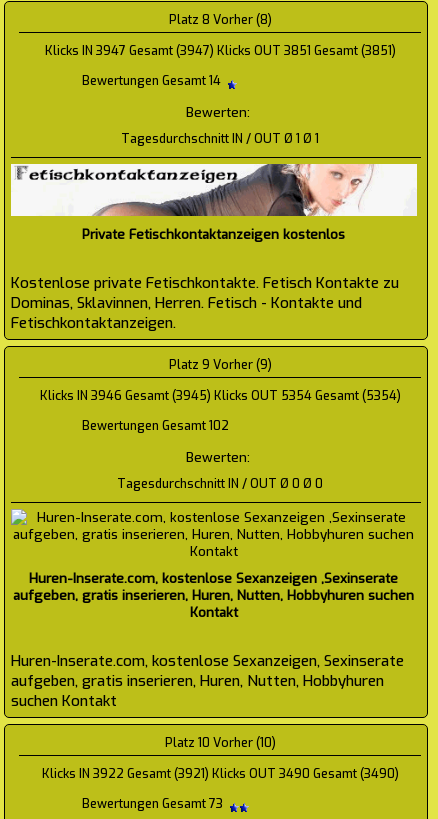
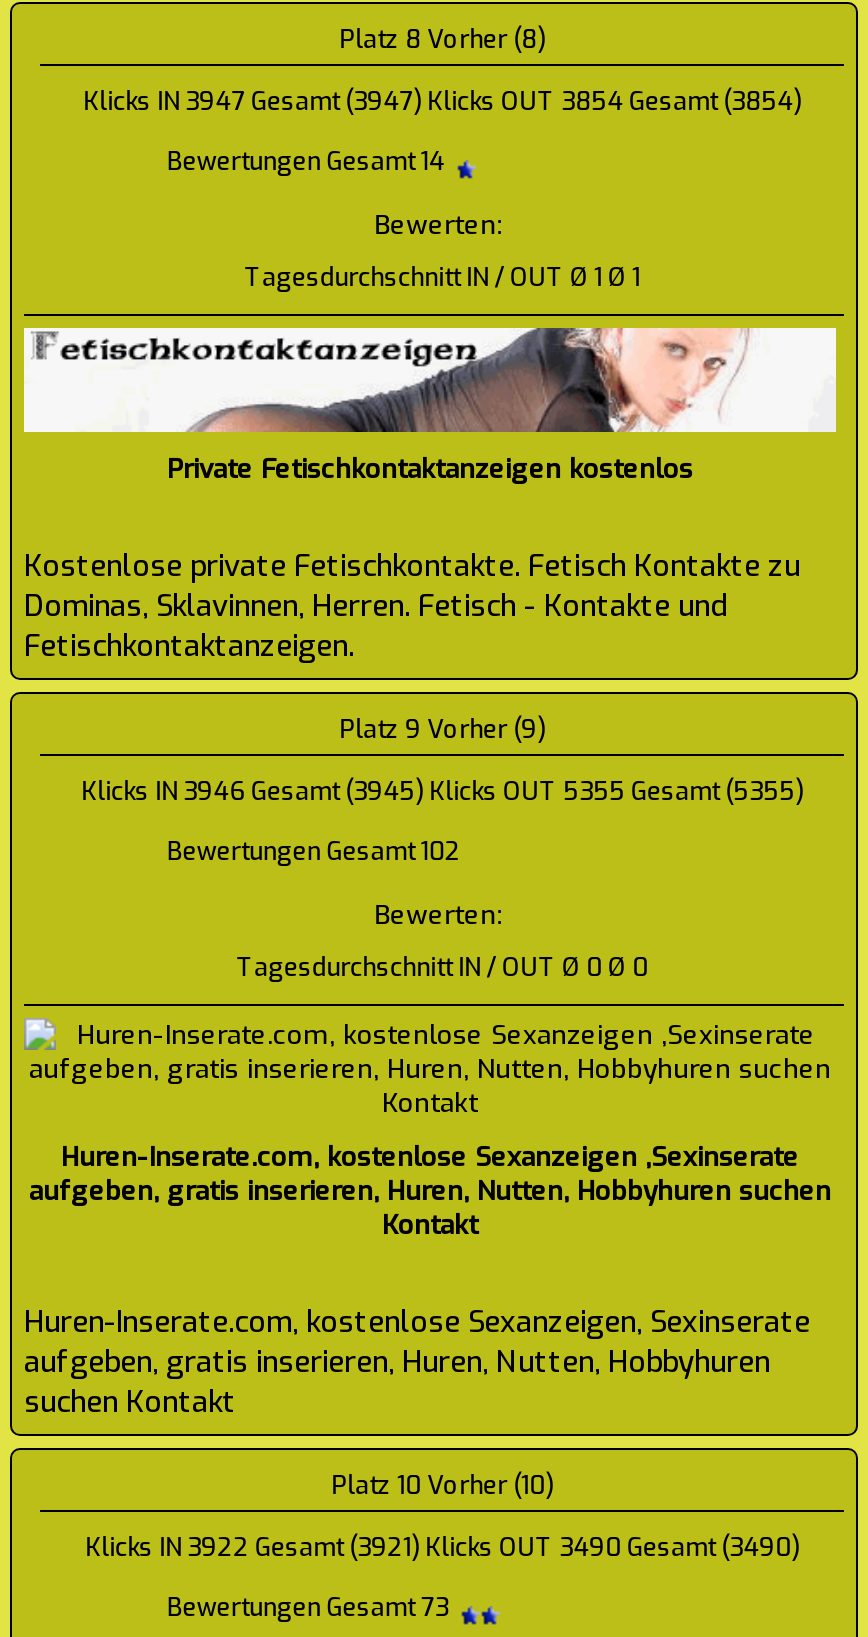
[45,43,396,59] Klicks IN 3947 Gesamt (3947) Klicks OUT 3851 Gesamt (3851) -> [83,86,801,118] Klicks IN 3947 Gesamt (3947) Klicks OUT 3854 Gesamt (3854)
[40,388,401,404] Klicks IN 3946 Gesamt (3945) Klicks OUT 5354 Gesamt (5354) -> [81,776,803,808] Klicks IN 3946 Gesamt (3945) Klicks OUT 5355 Gesamt (5355)

